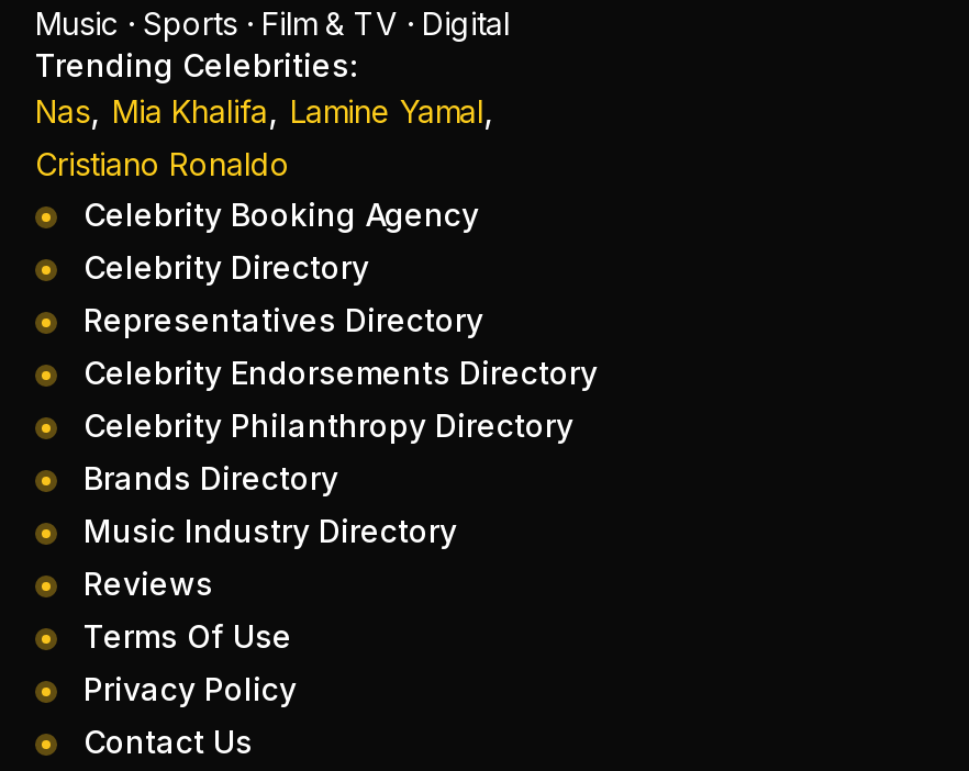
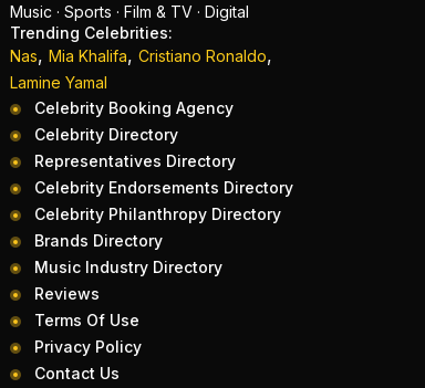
[35,89,494,183] Nas, Mia Khalifa, Lamine Yamal, | Cristiano Ronaldo -> [10,45,272,92] Nas, Mia Khalifa, Cristiano Ronaldo, | Lamine Yamal

